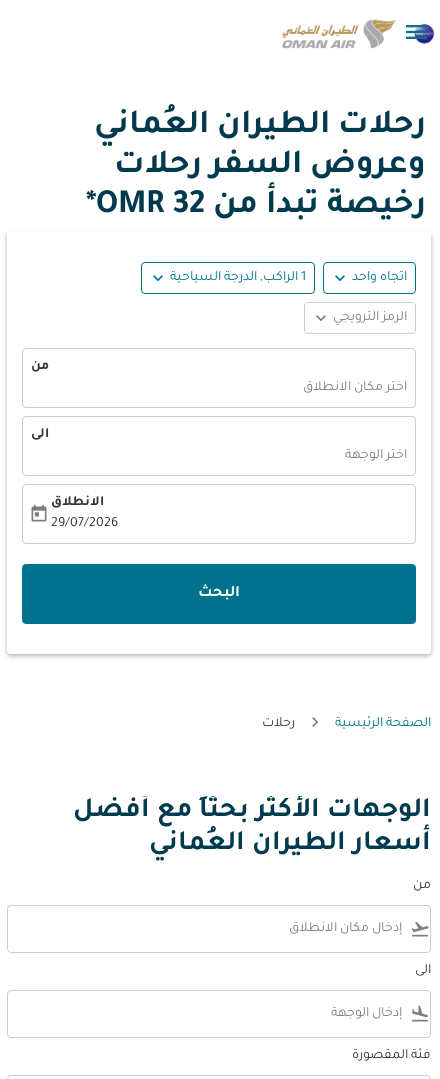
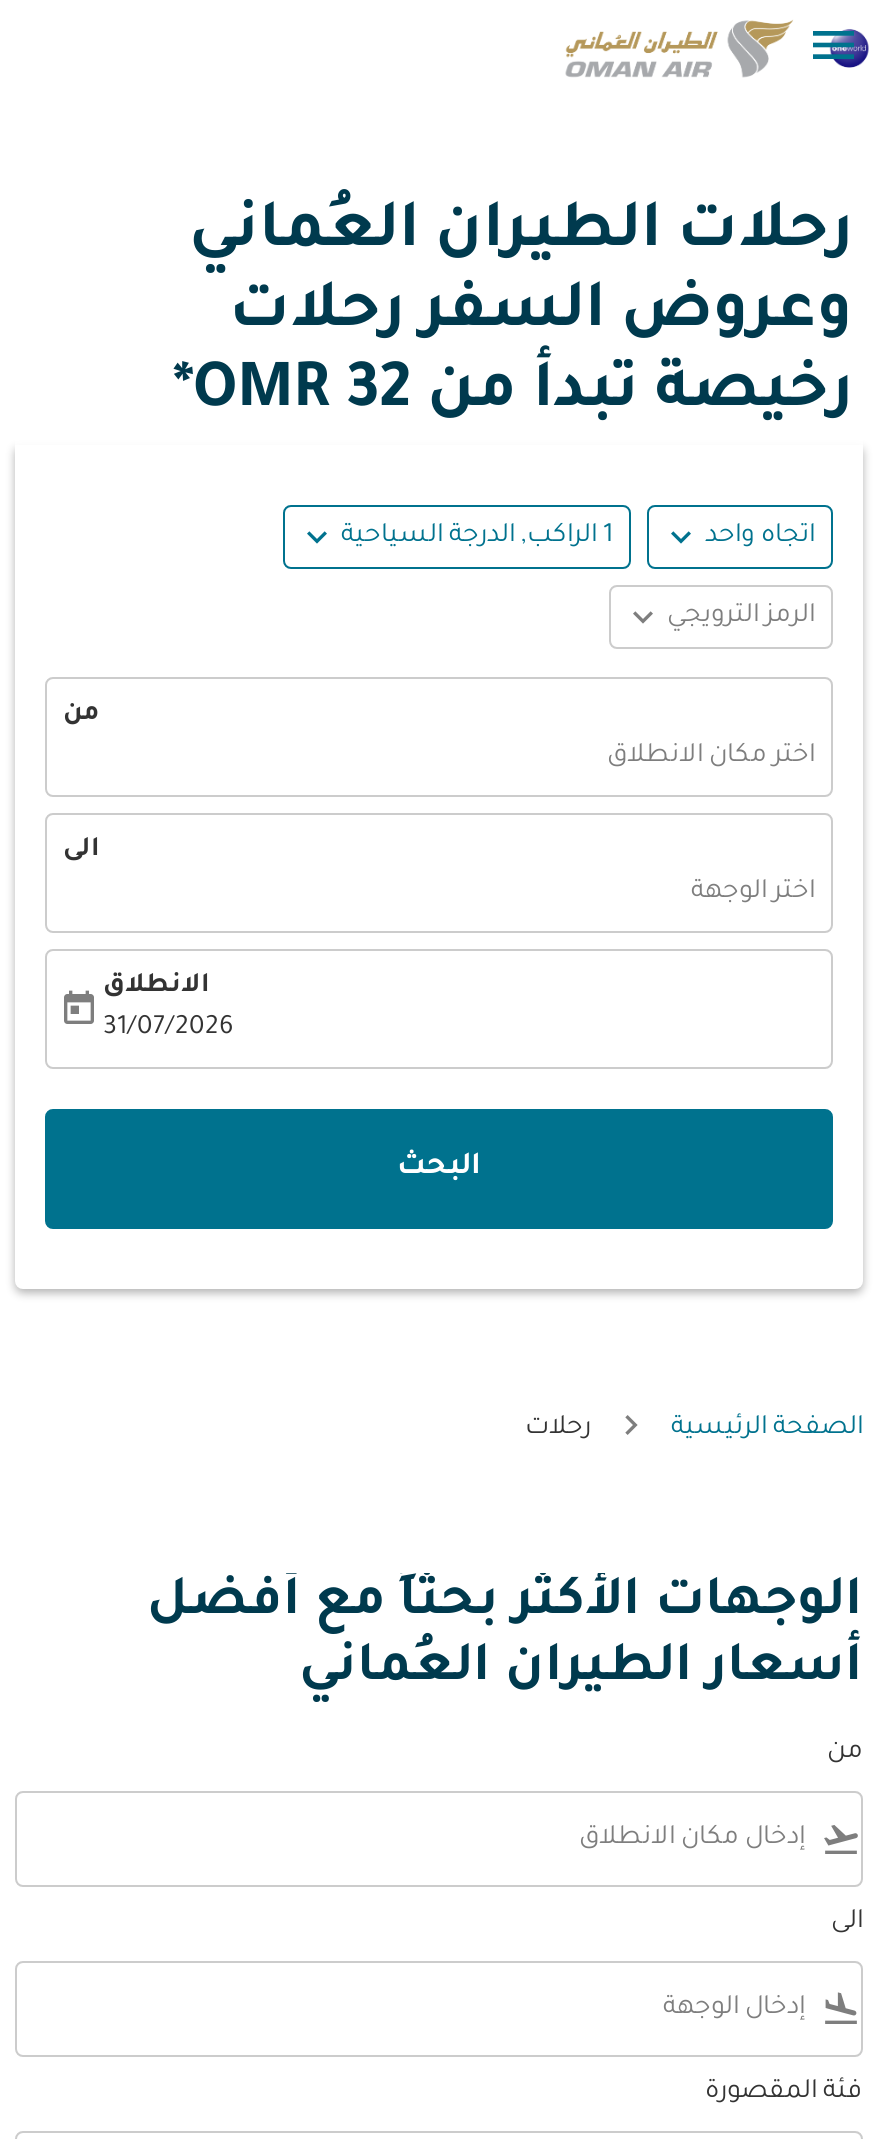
[51,517,118,531] 29/07/2026 -> [103,1015,233,1043] 31/07/2026

